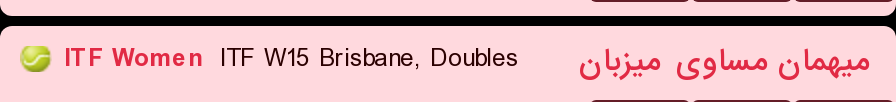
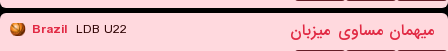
[64,40,518,78] ITF Women ITF W15 Brisbane, Doubles -> [32,20,127,39] Brazil LDB U22

